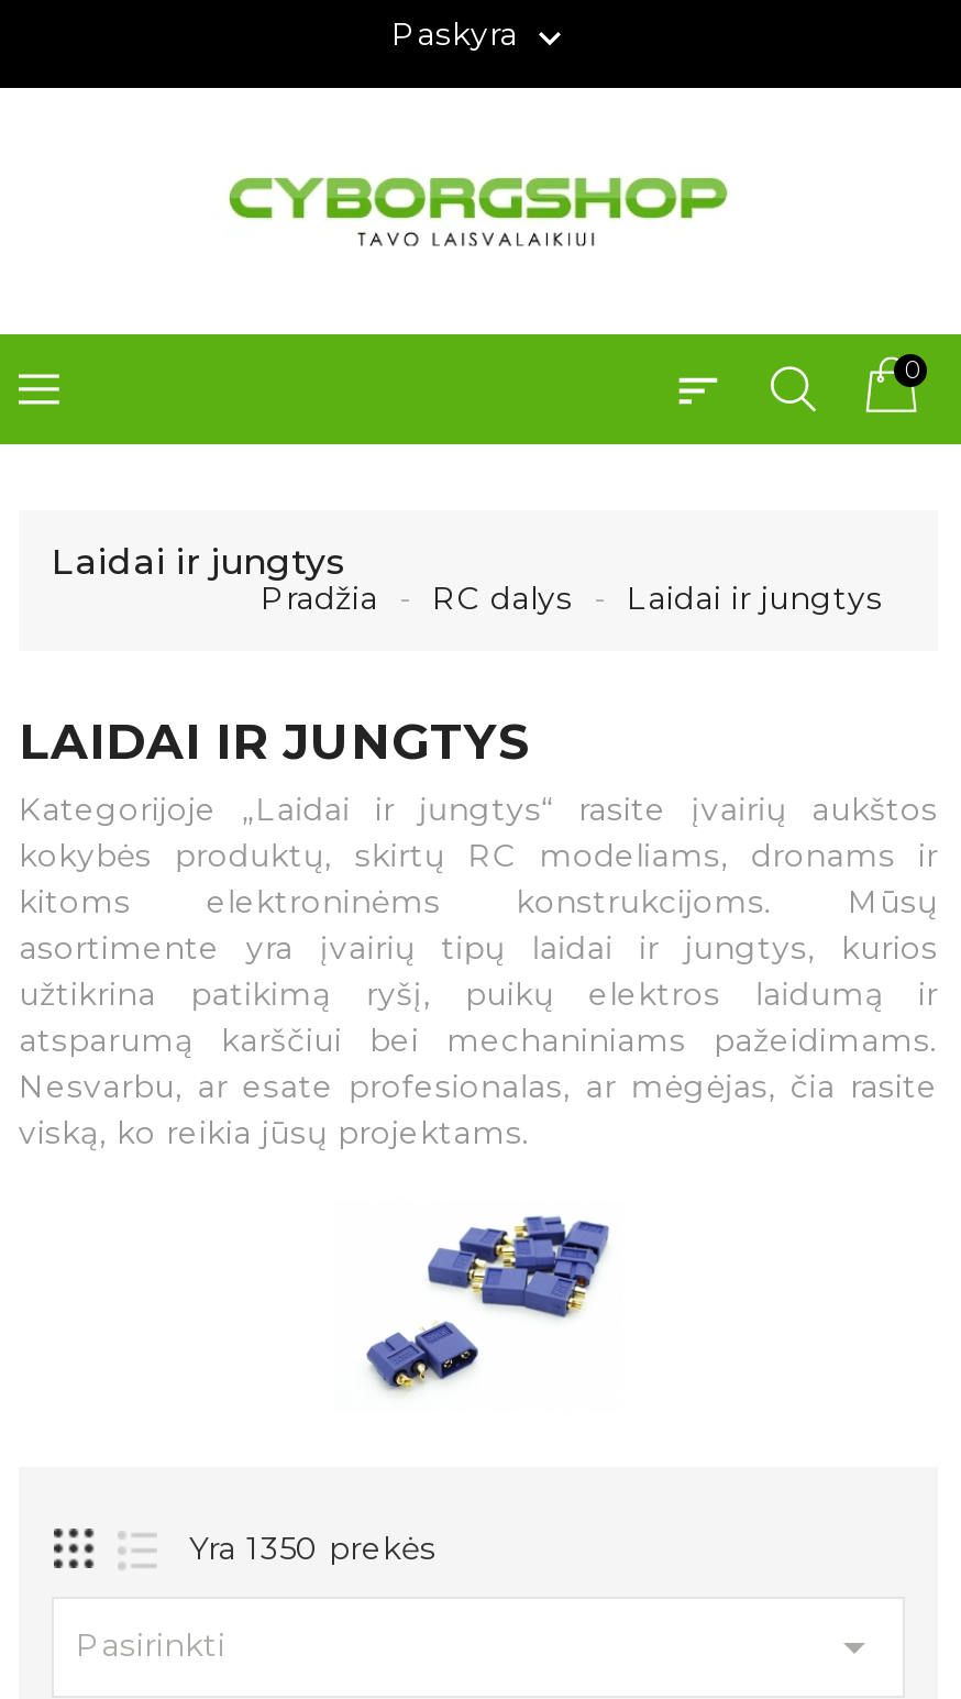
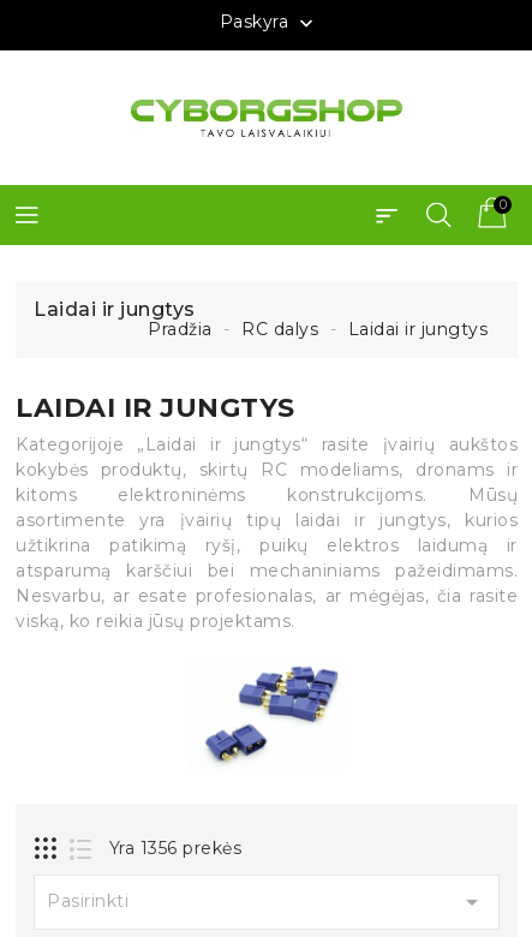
[189,1529,437,1569] Yra 1350 prekės -> [109,838,241,859] Yra 1356 prekės

